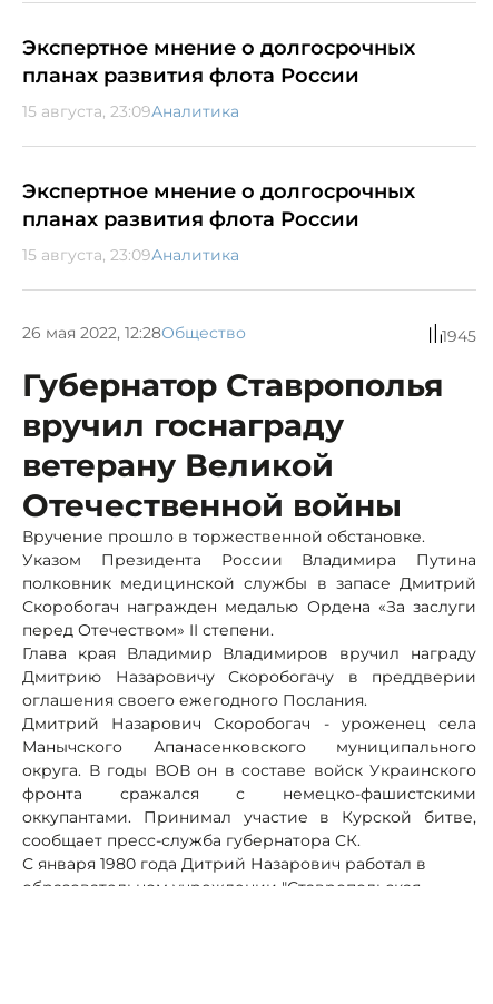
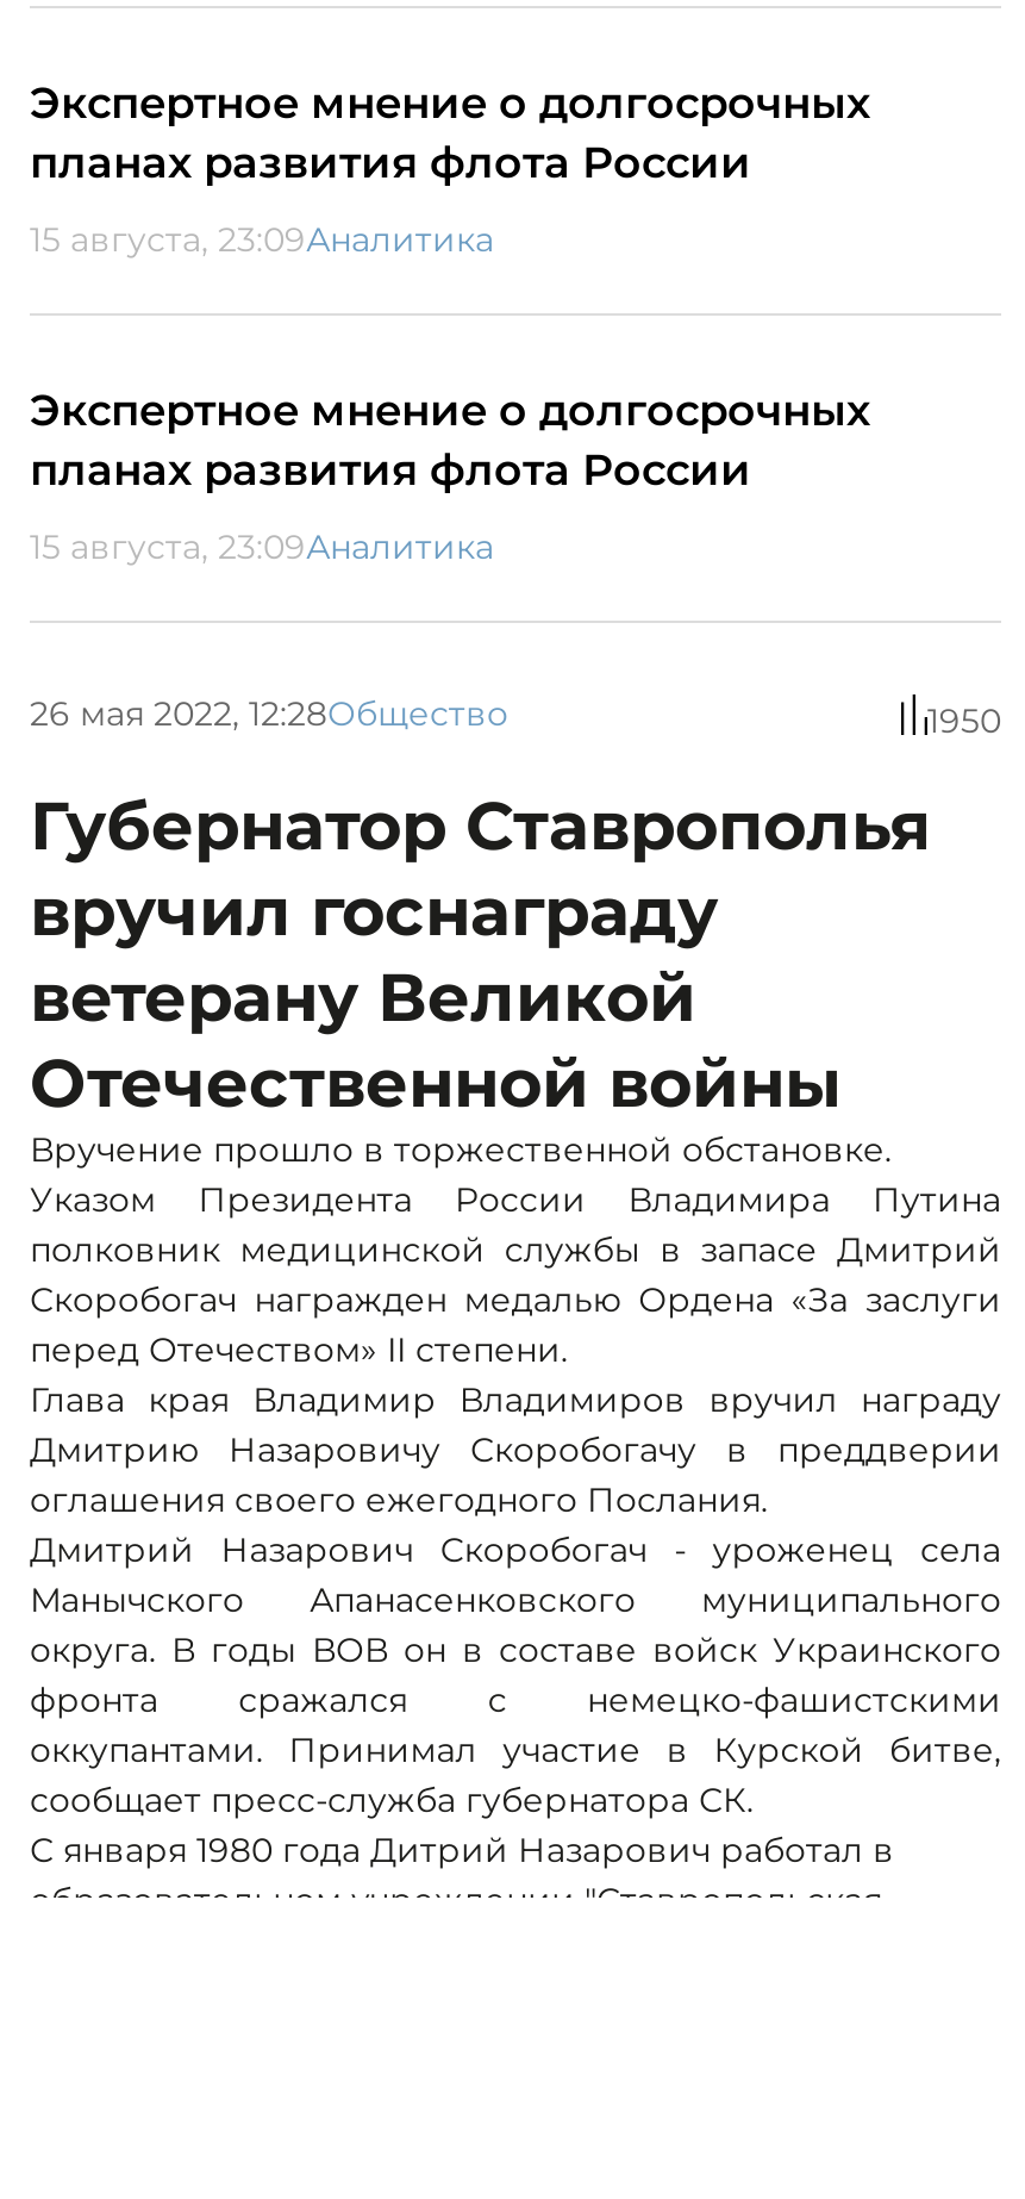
[442,326,476,346] 1945 -> [927,699,1001,741] 1950

